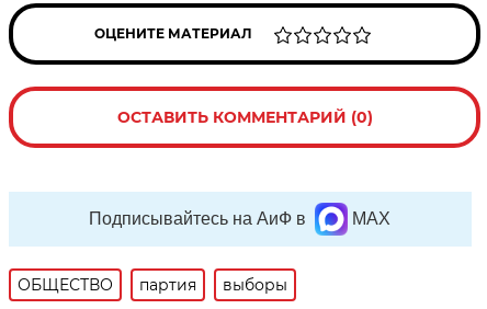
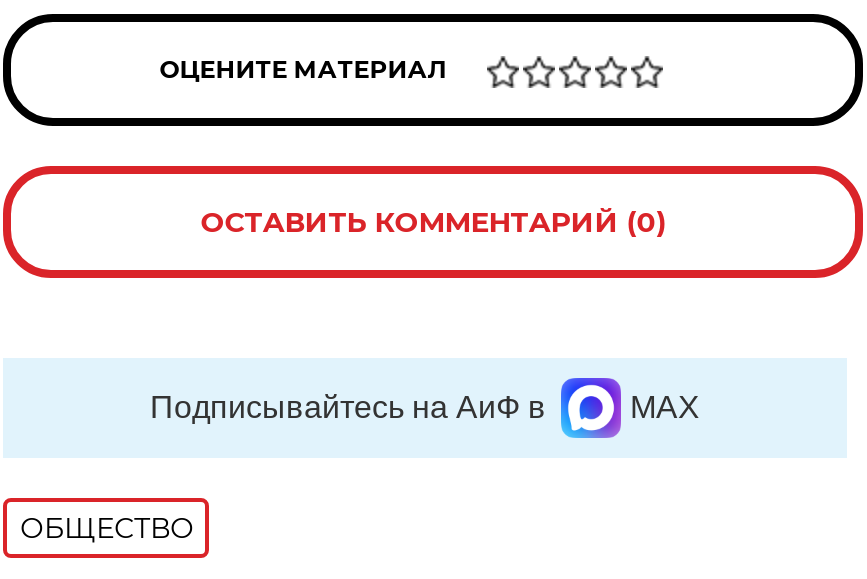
[140,275,288,295] партия | выборы -> none

